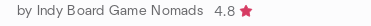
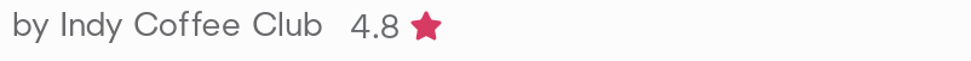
[17,3,203,17] by Indy Board Game Nomads -> [12,8,323,42] by Indy Coffee Club

